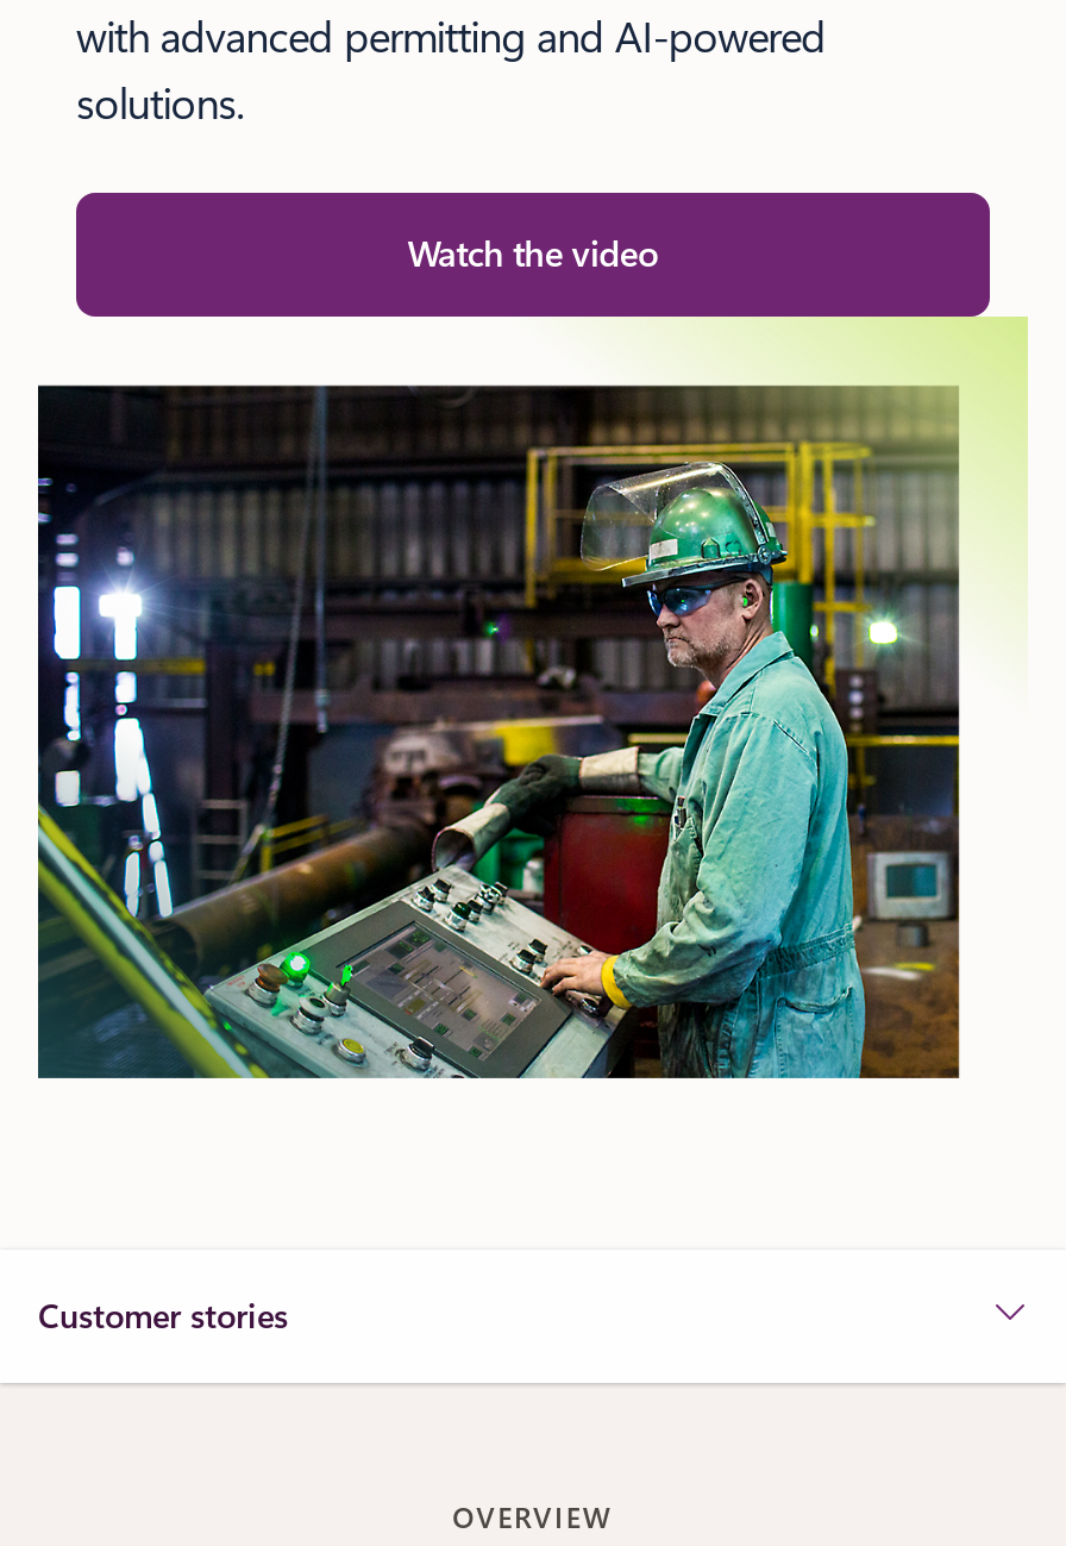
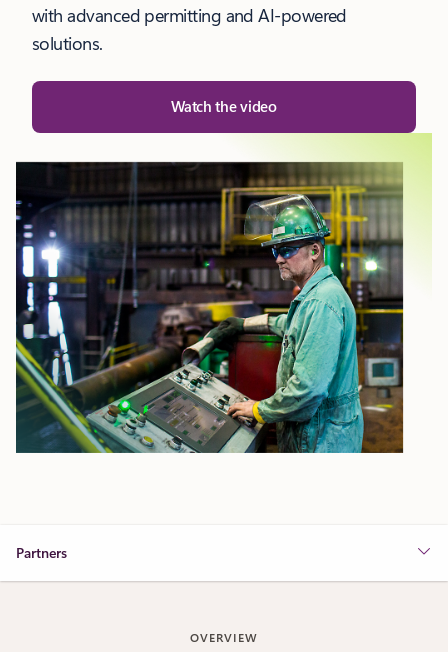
[38,1292,288,1338] Customer stories -> [16,543,67,562] Partners

